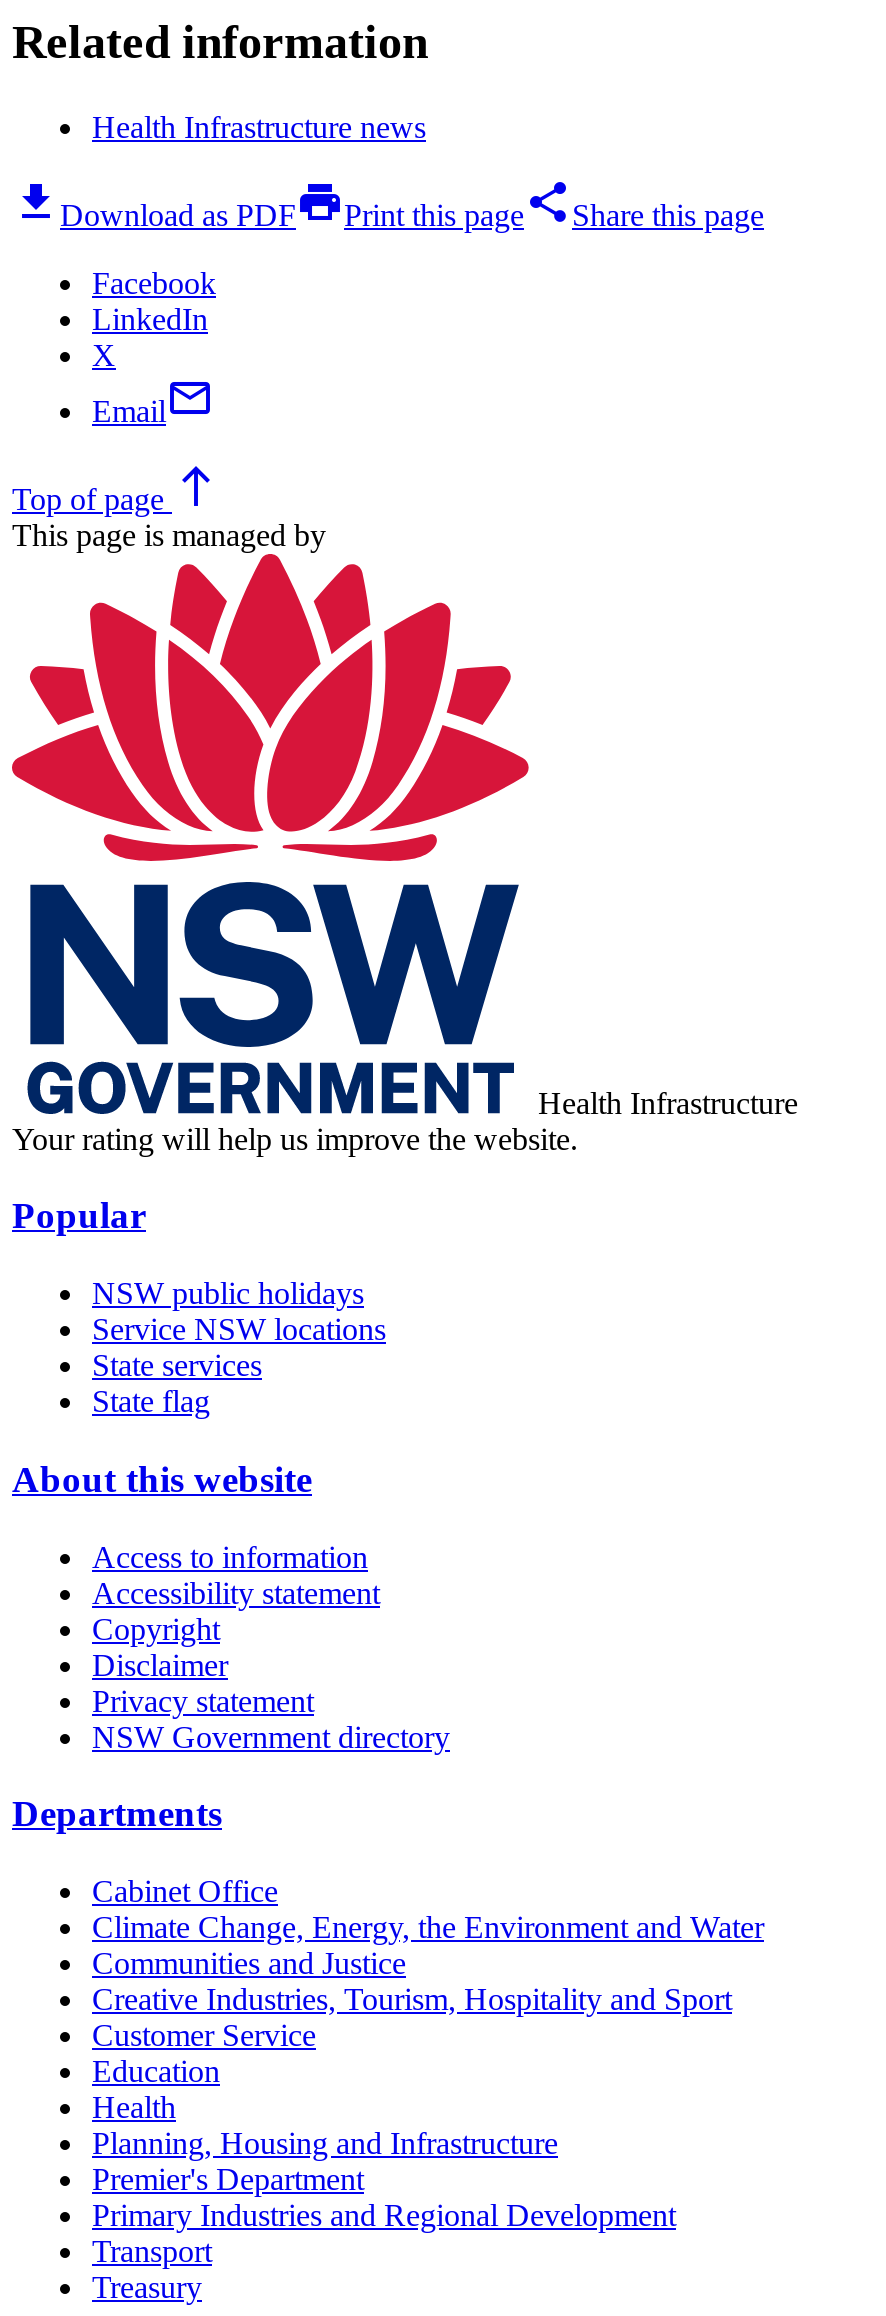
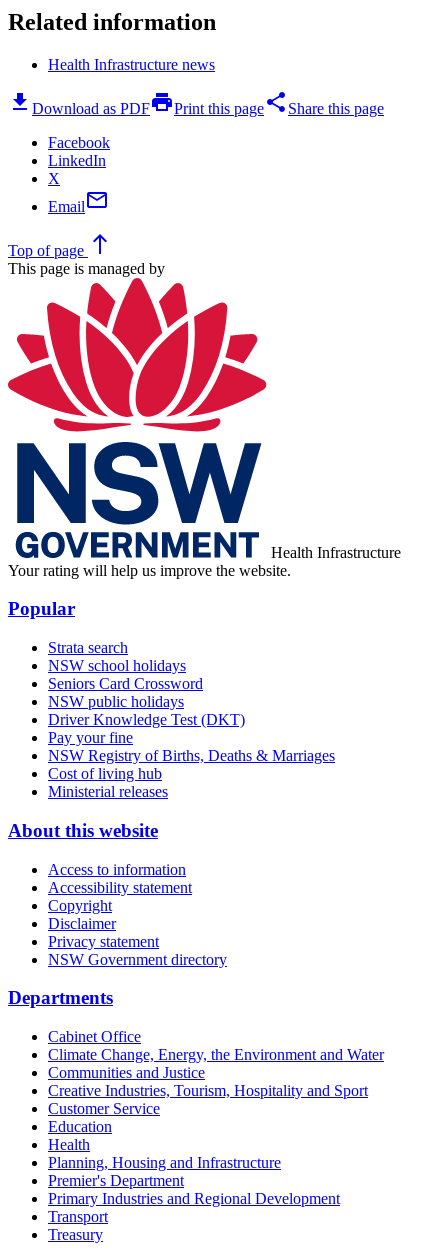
none -> [48,639,203,692] Strata search | NSW school holidays | Seniors Card Crossword
[92,1312,386,1418] Service NSW locations | State services | State flag -> [48,711,335,800] Driver Knowledge Test (DKT) | Pay your fine | NSW Registry of Births, Deaths & Marriages | Cost of living hub | Ministerial releases

